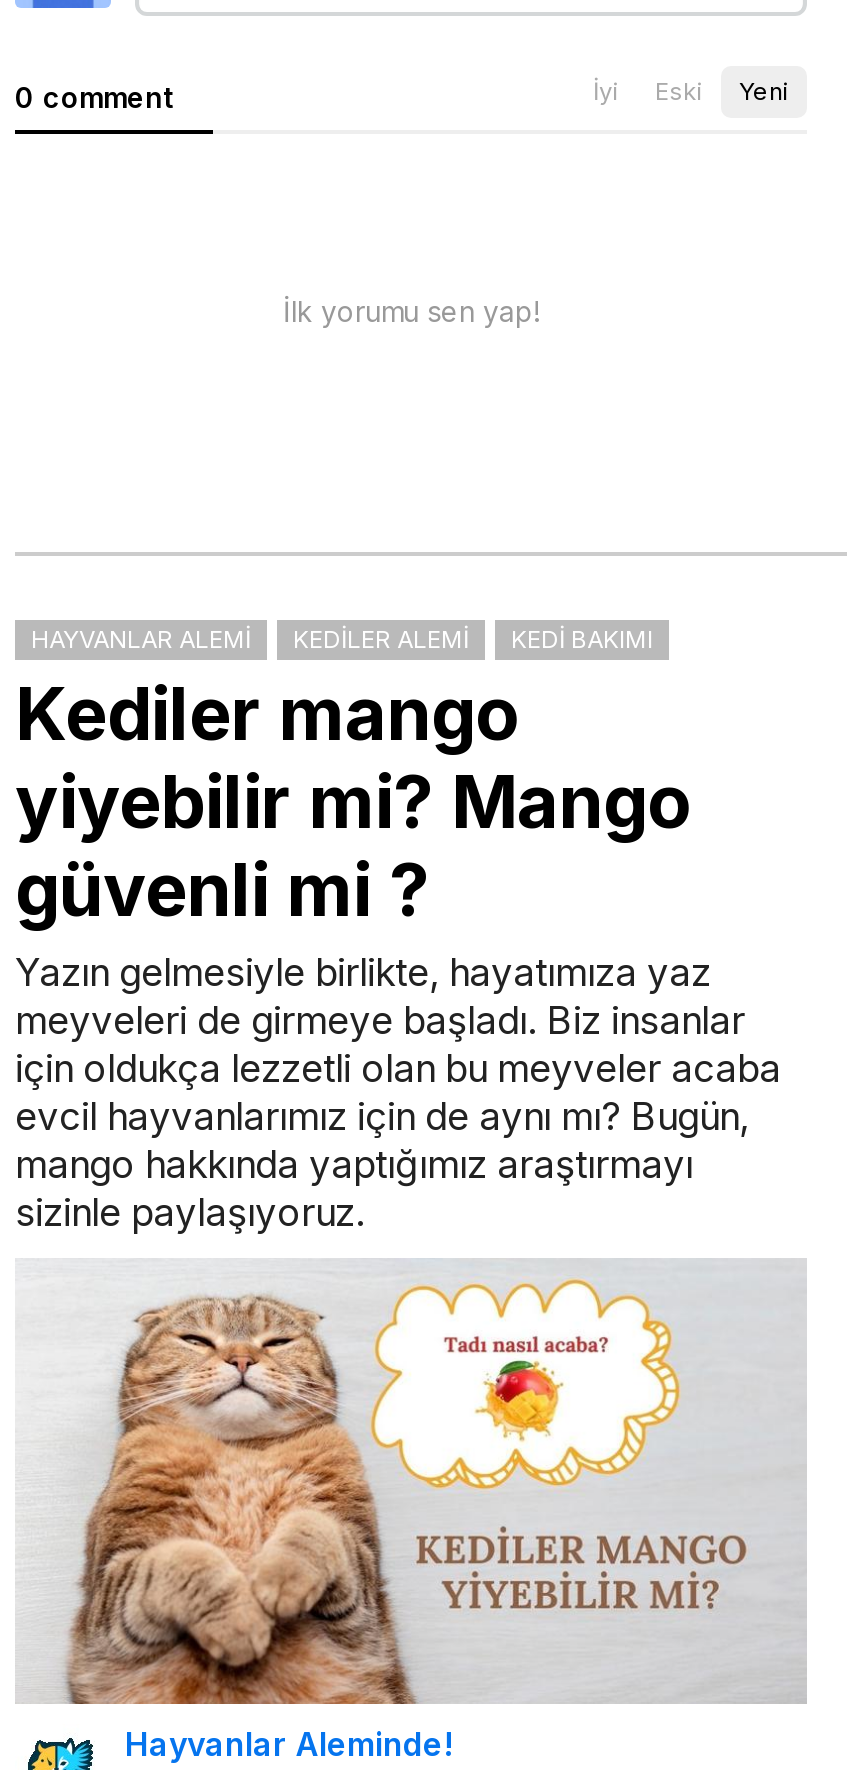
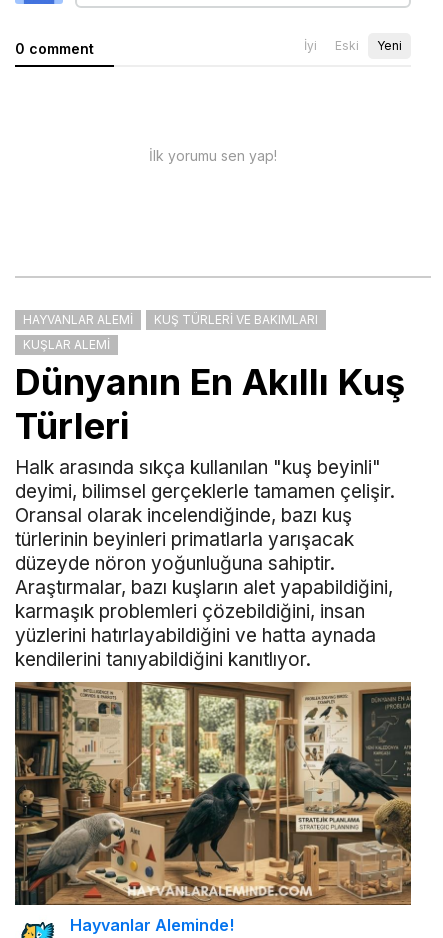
[15,624,781,1236] KEDILER ALEMI | KEDI BAKIMI | Kediler mango | yiyebilir mi? Mango | güvenli mi ? | Yazın gelmesiyle birlikte, hayatımıza yaz | meyveleri de girmeye başladı. Biz insanlar | için oldukça lezzetli olan bu meyveler acaba | evcil hayvanlarımız için de aynı mı? Bugün, | mango hakkında yaptığımız araştırmayı | sizinle paylaşıyoruz. -> [15,312,405,671] KUŞ TÜRLERI VE BAKIMLARI | KUŞLAR ALEMI | Dünyanın En Akıllı Kuş | Türleri | Halk arasında sıkça kullanılan "kuş beyinli" | deyimi, bilimsel gerçeklerle tamamen çelişir. | Oransal olarak incelendiğinde, bazı kuş | türlerinin beyinleri primatlarla yarışacak | düzeyde nöron yoğunluğuna sahiptir. | Araştırmalar, bazı kuşların alet yapabildiğini, | karmaşık problemleri çözebildiğini, insan | yüzlerini hatırlayabildiğini ve hatta aynada | kendilerini tanıyabildiğini kanıtlıyor.
[15,1260,807,1706] [image] -> [14,681,412,906] [image]

